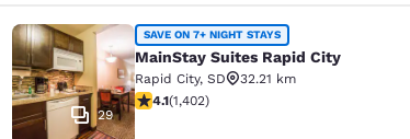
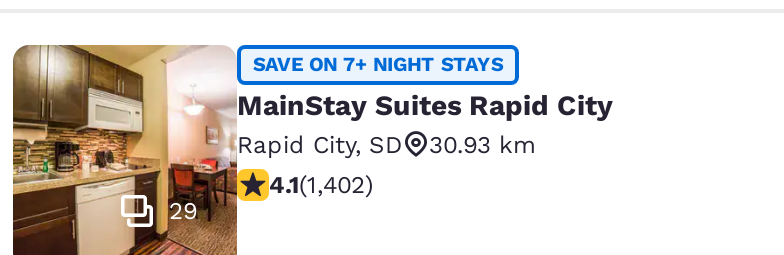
[135,71,296,86] Rapid City, SD 32.21 km -> [237,131,535,159] Rapid City, SD 30.93 km

